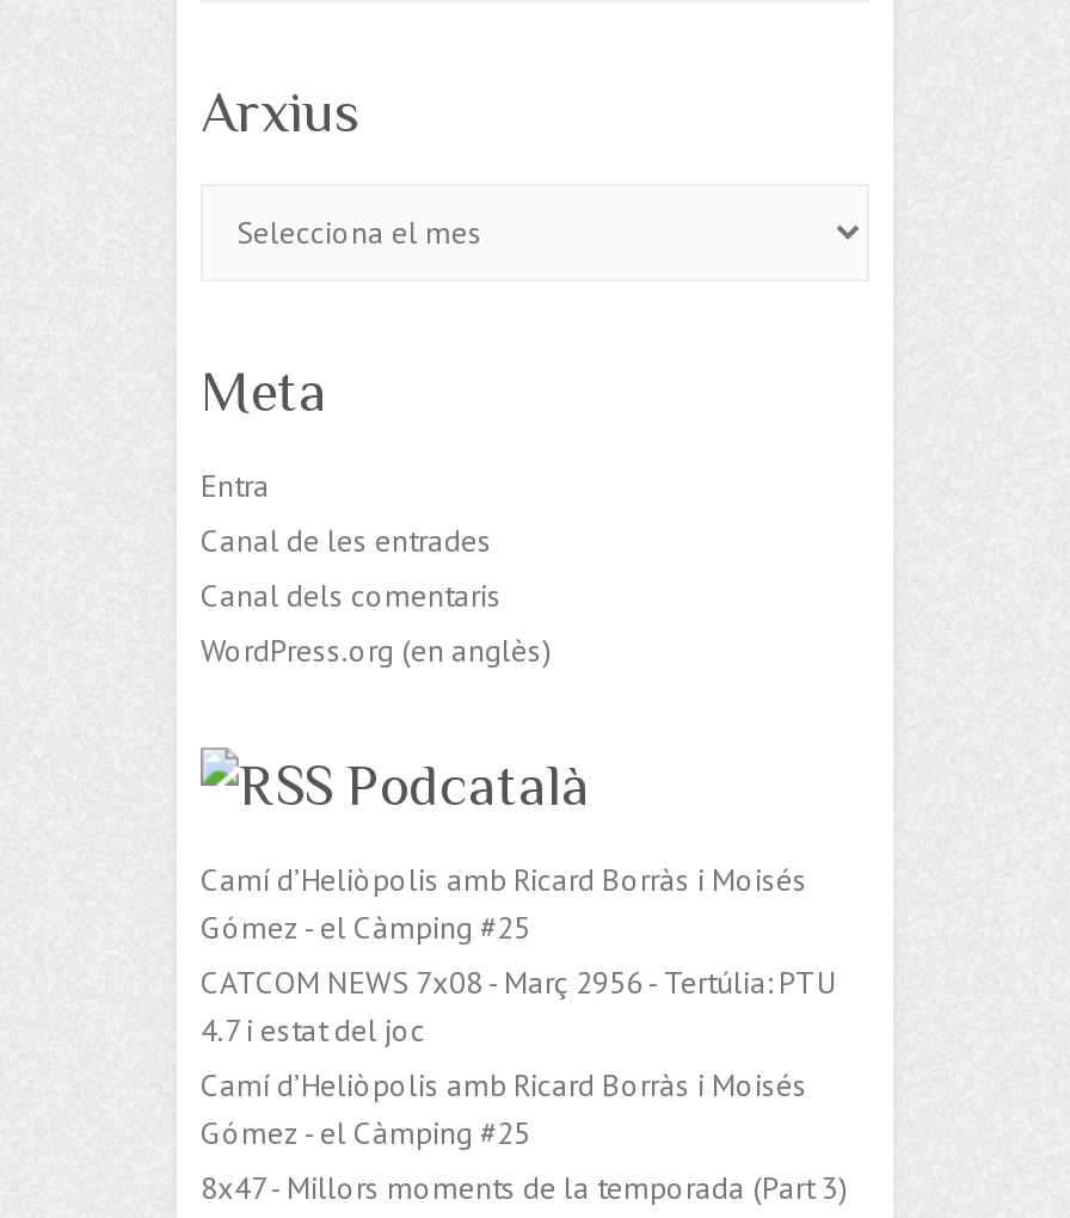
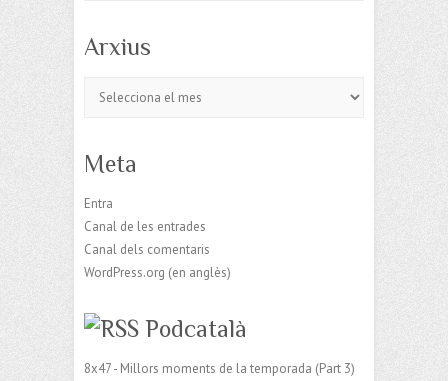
[201,861,836,1154] Camí d’Heliòpolis amb Ricard Borràs i Moisés | Gómez - el Càmping #25 | CATCOM NEWS 7x08 - Març 2956 - Tertúlia: PTU | 4.7 i estat del joc | Camí d’Heliòpolis amb Ricard Borràs i Moisés | Gómez - el Càmping #25 -> none

